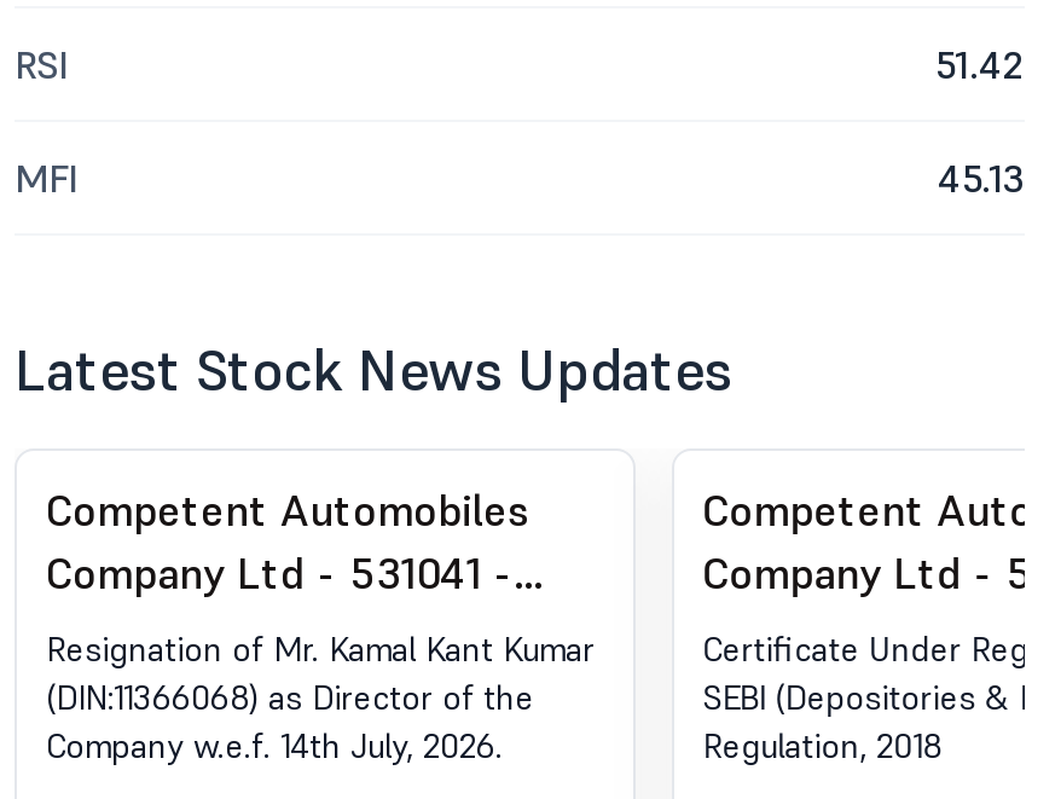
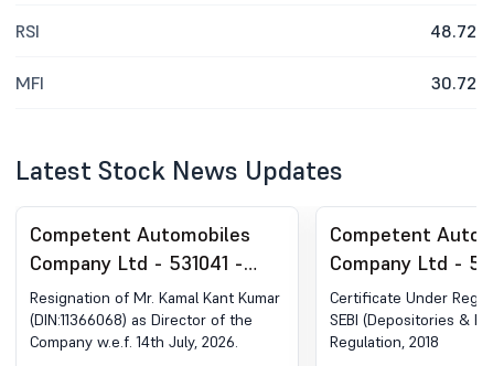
[935,40,1025,88] 51.42 -> [430,20,476,42] 48.72
[938,154,1025,202] 45.13 -> [431,72,476,94] 30.72

